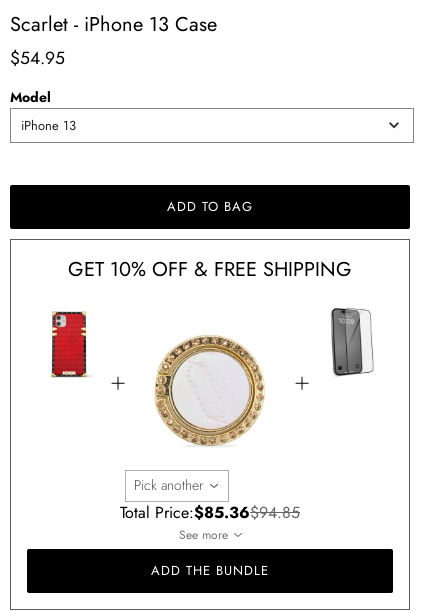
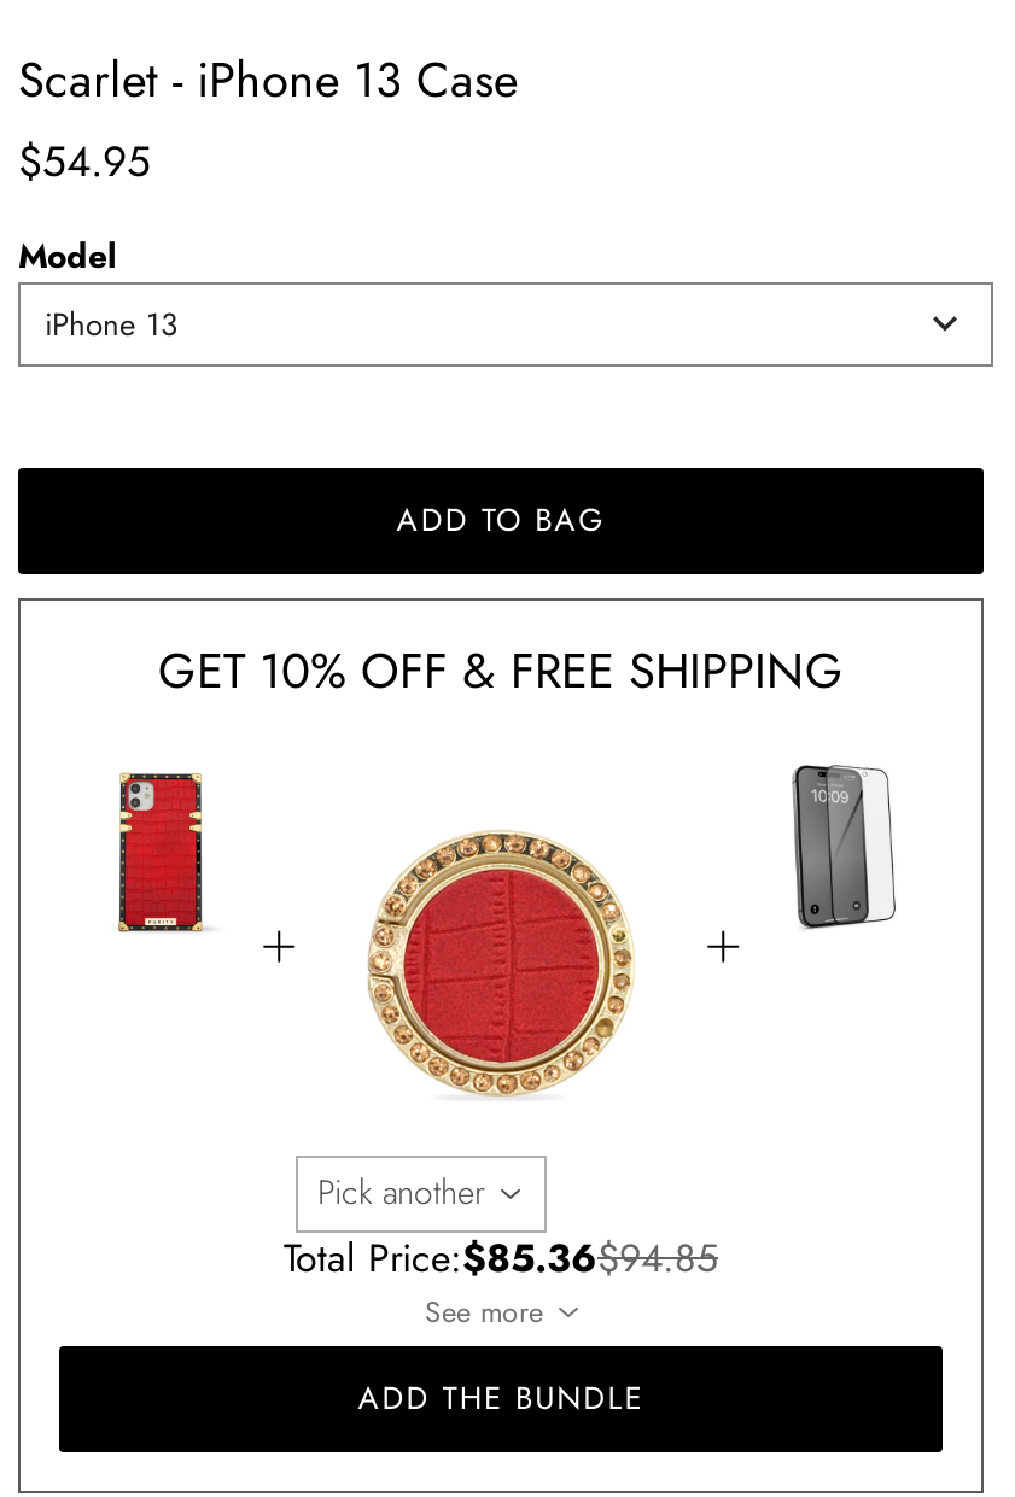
[155,340,261,445] [image] -> [371,842,622,1093] [image]

